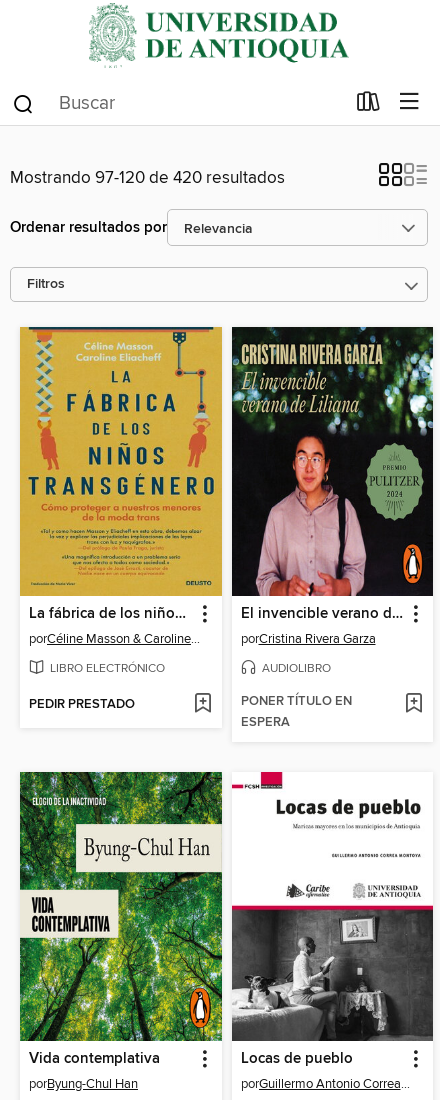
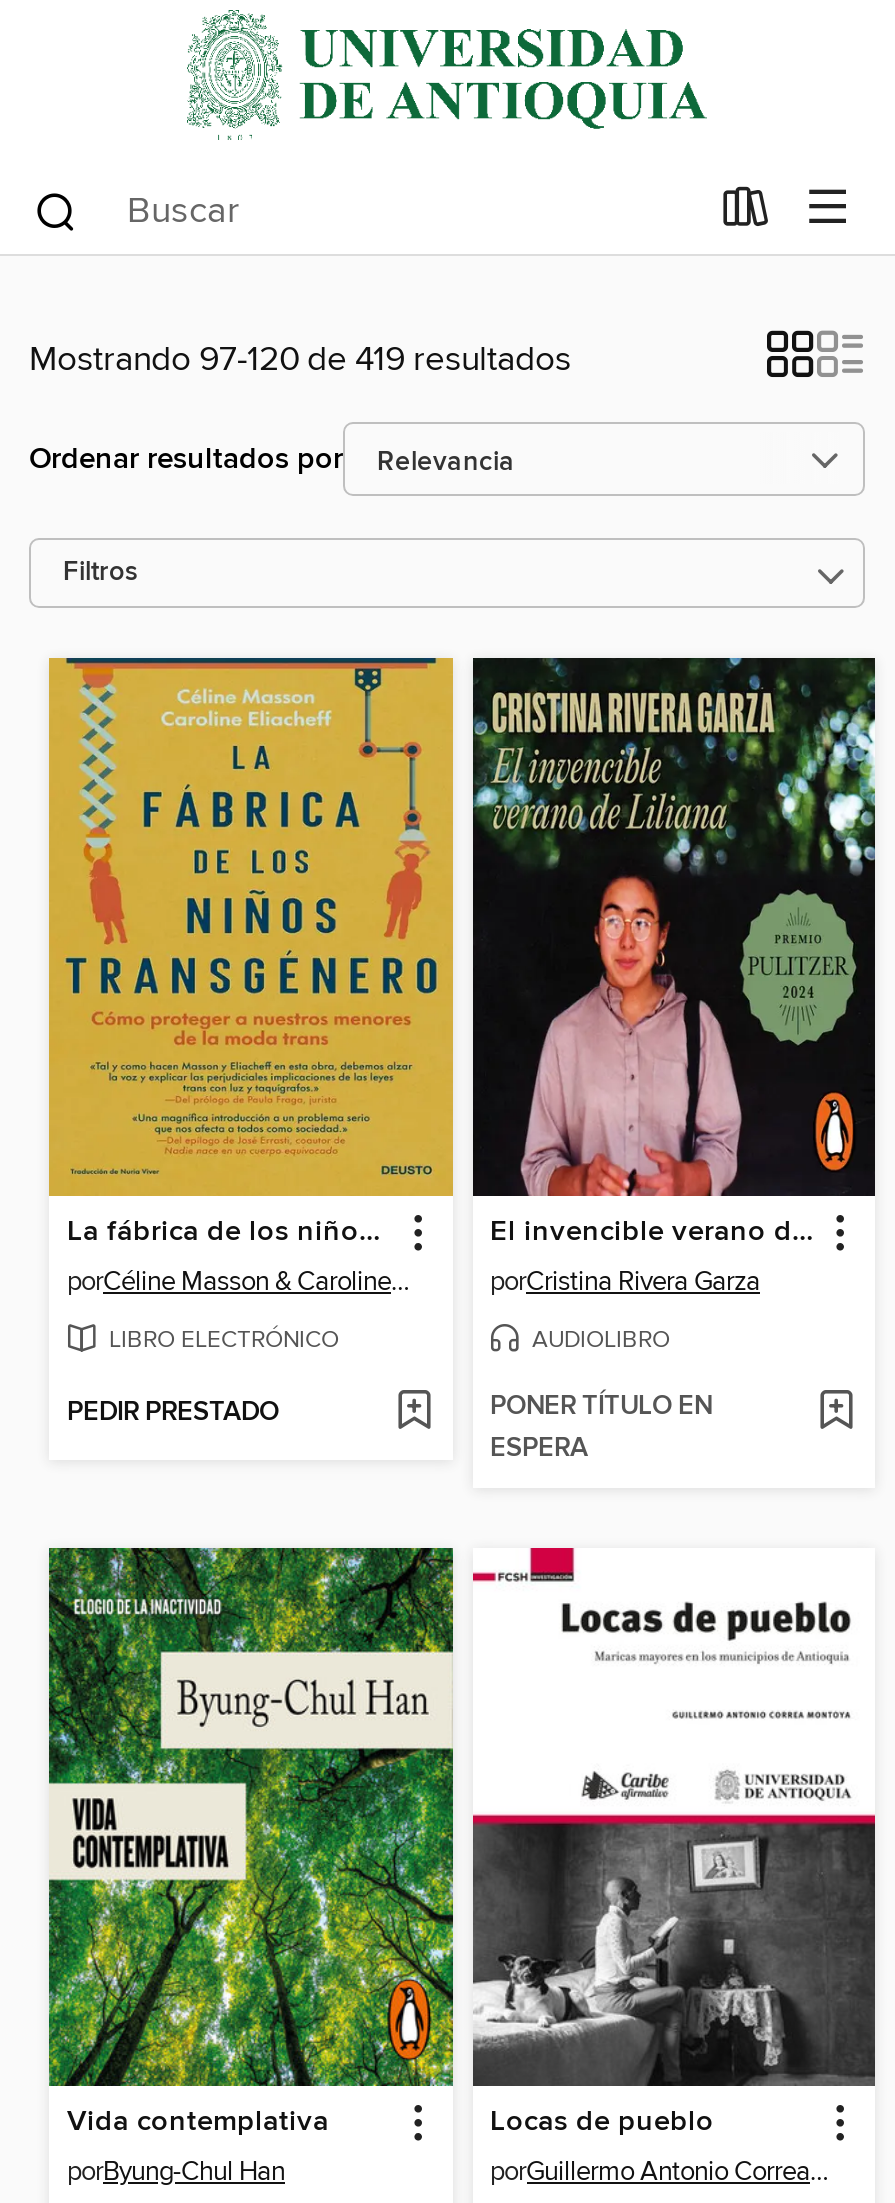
[10,167,285,189] Mostrando 97-120 de 420 resultados -> [29,338,571,382] Mostrando 97-120 de 419 resultados

